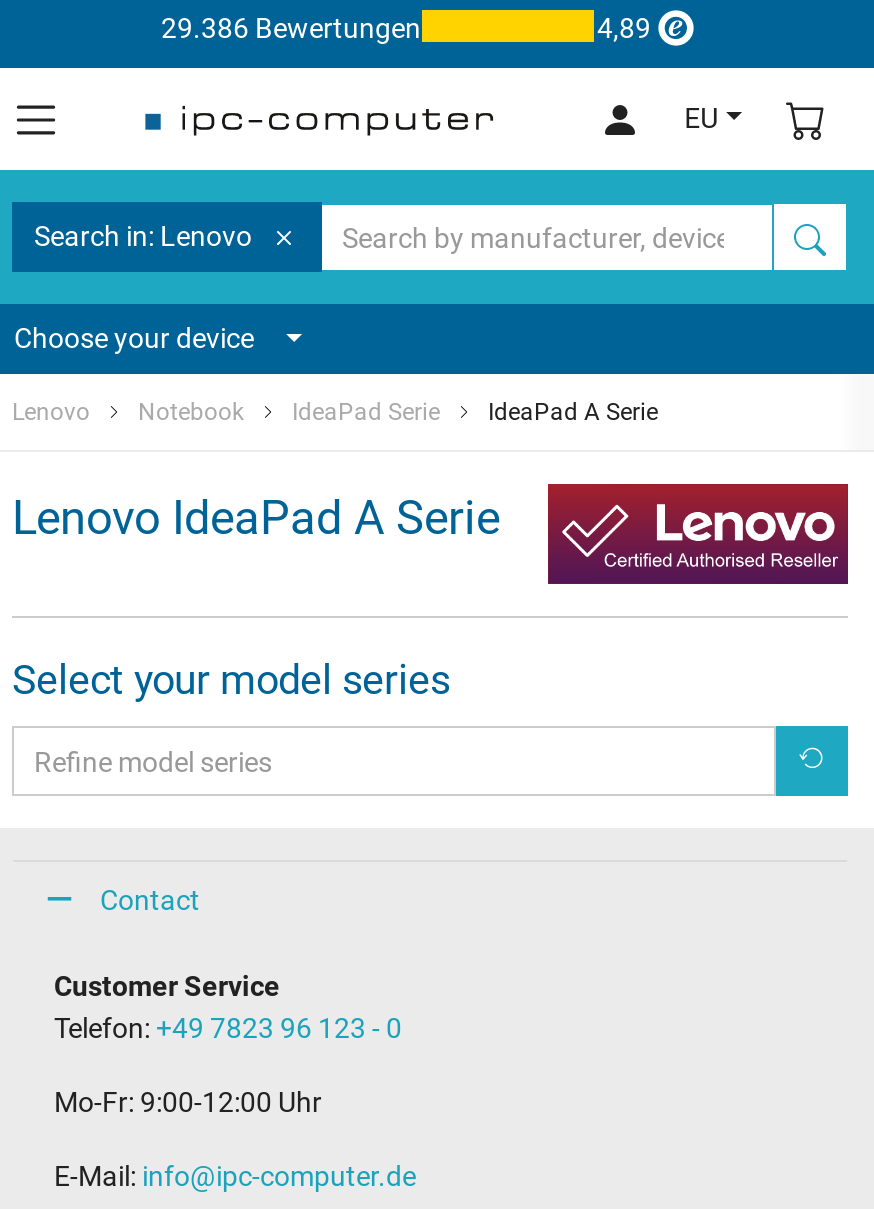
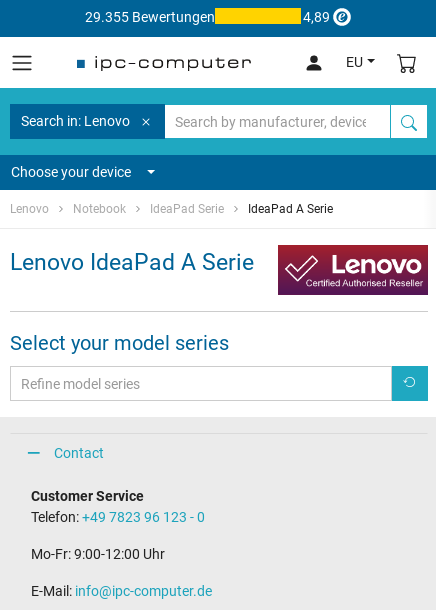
[161,11,421,43] 29.386 Bewertungen -> [84,8,214,24] 29.355 Bewertungen

